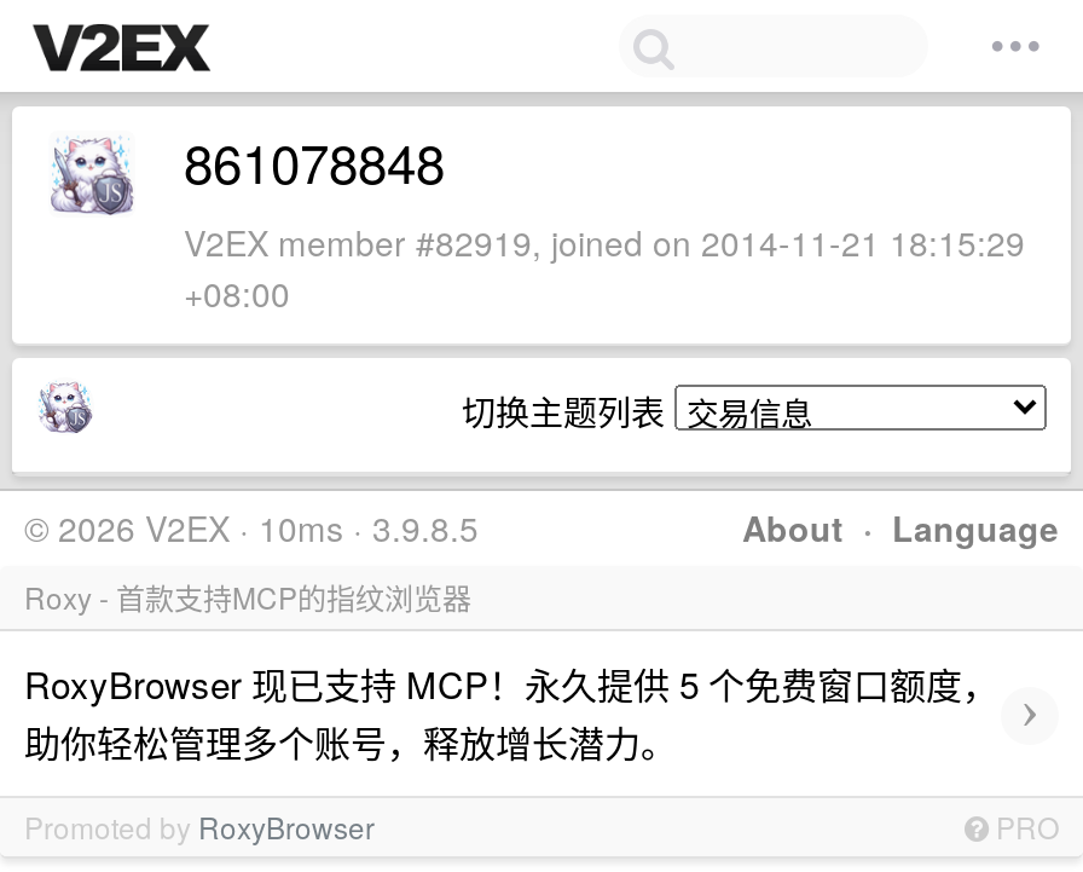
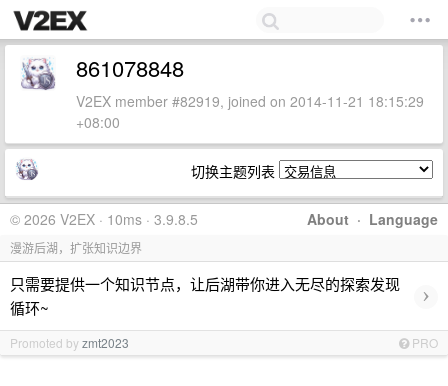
[24,576,471,617] Roxy - 首款支持MCP的指纹浏览器 -> [10,239,142,256] 漫游后湖，扩张知识边界
[24,658,998,767] RoxyBrowser 现已支持 MCP！永久提供 5 个免费窗口额度， | 助你轻松管理多个账号，释放增长潜力。 -> [10,273,400,318] 只需要提供一个知识节点，让后湖带你进入无尽的探索发现 | 循环~
[24,805,375,847] Promoted by RoxyBrowser -> [10,334,129,351] Promoted by zmt2023

